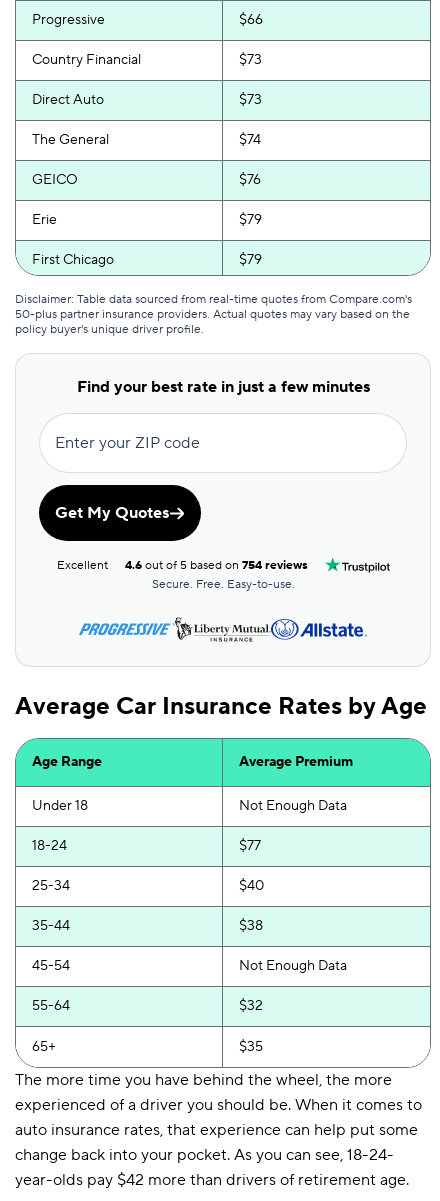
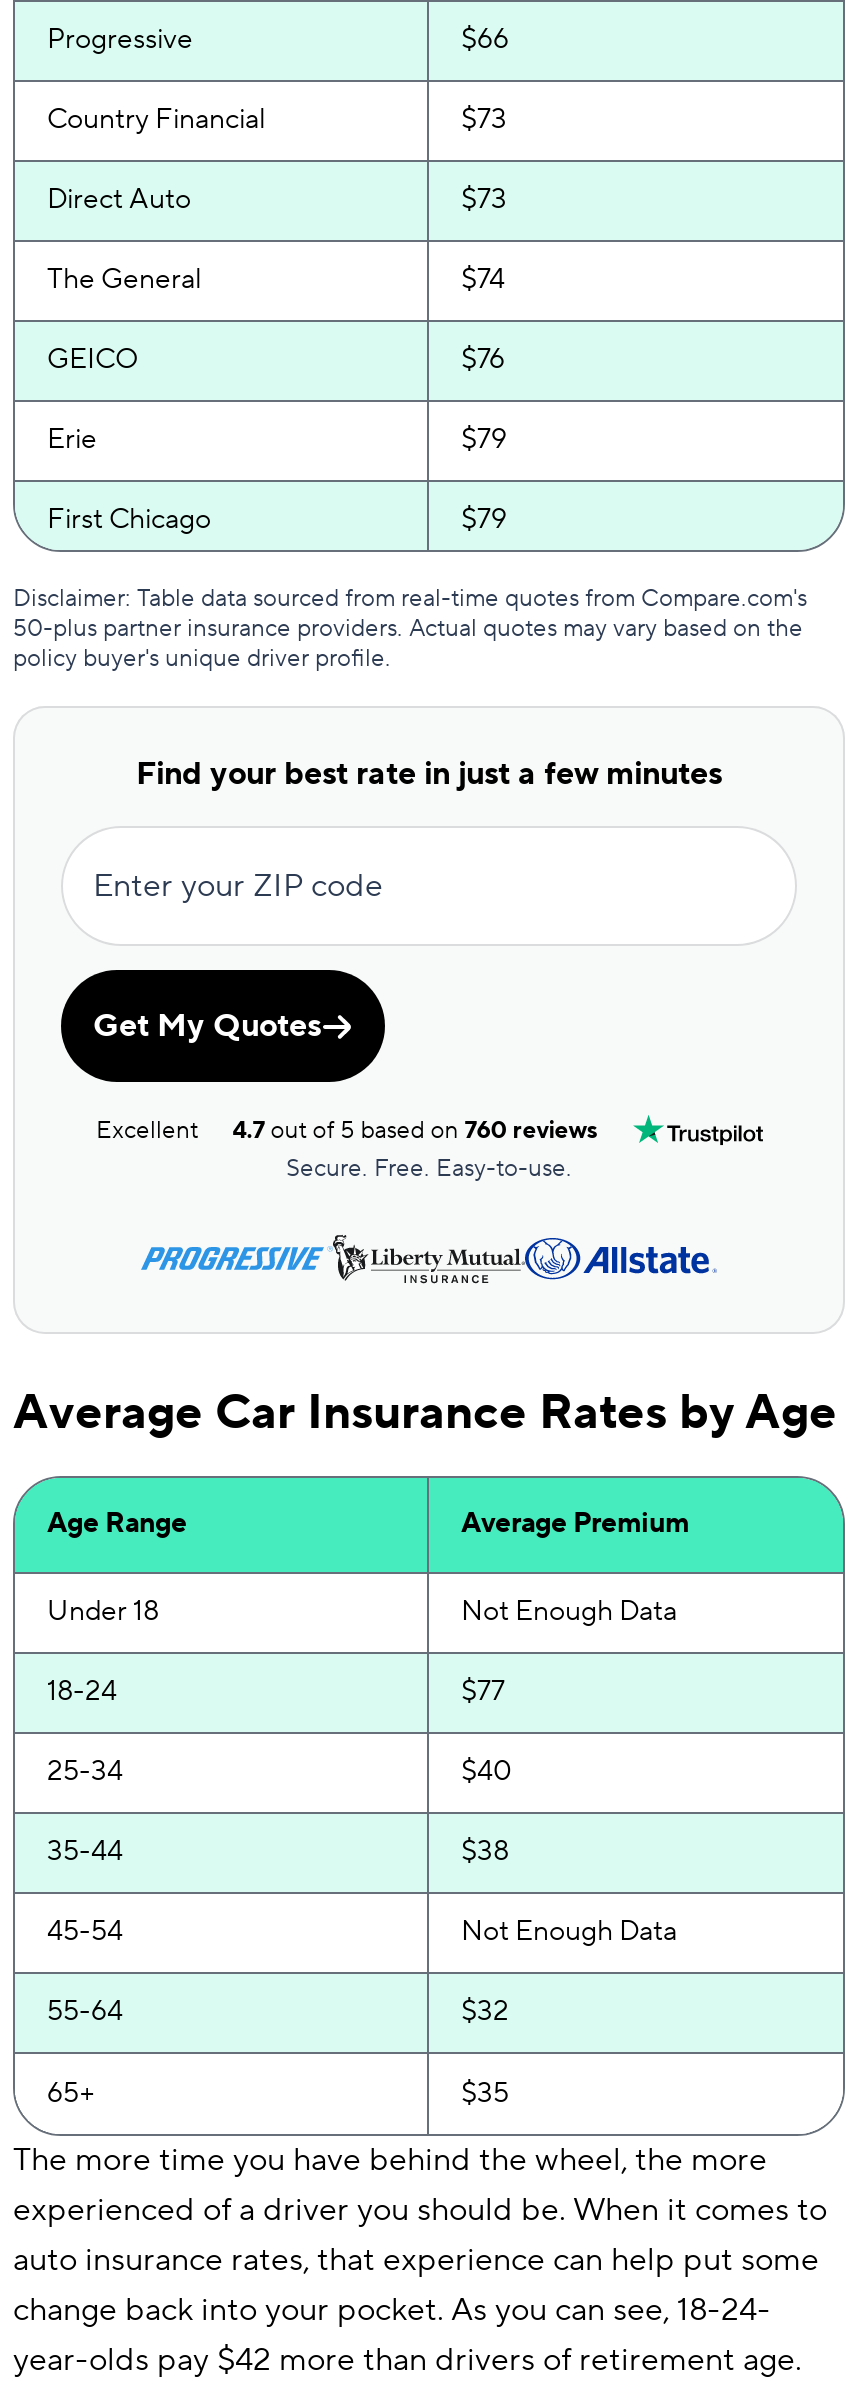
[125,557,308,572] 4.6 out of 5 based on 754 reviews -> [232,1115,598,1145] 4.7 out of 5 based on 760 reviews

